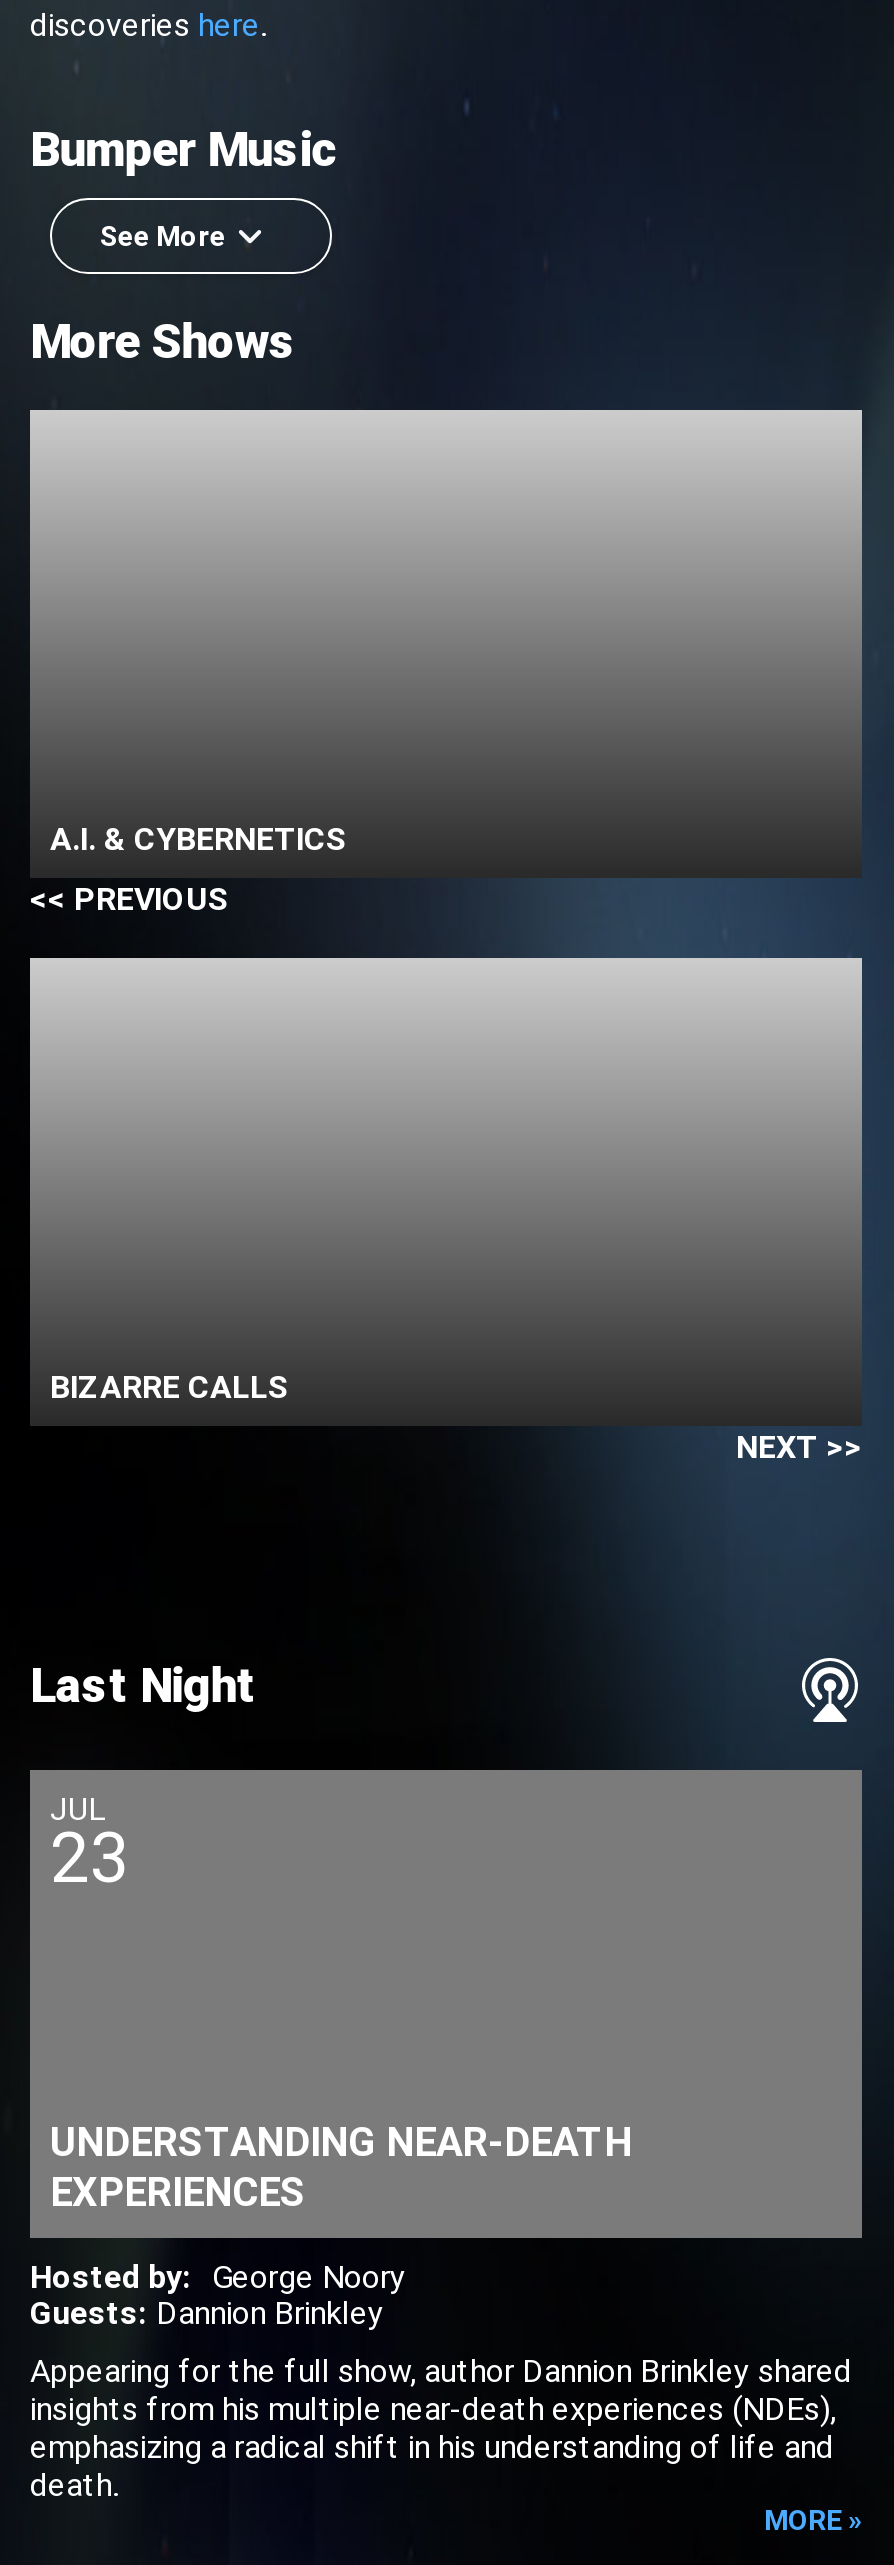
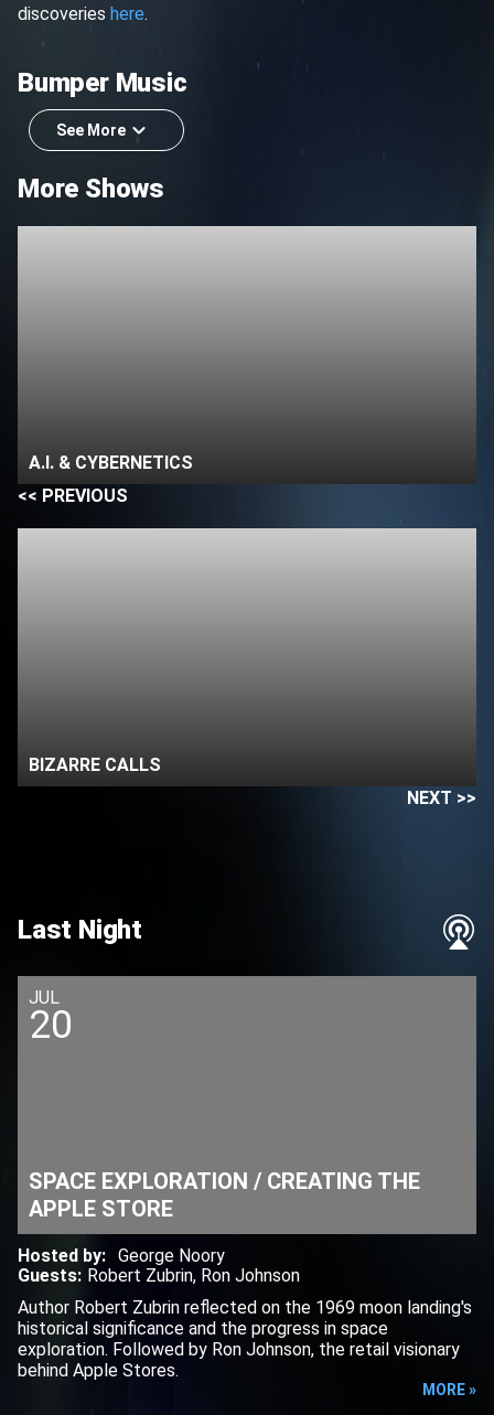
[50,1817,130,1899] 23 -> [29,1002,73,1047] 20
[50,2117,632,2215] UNDERSTANDING NEAR-DEATH | EXPERIENCES -> [29,1168,420,1222] SPACE EXPLORATION / CREATING THE | APPLE STORE
[30,2293,384,2331] Guests: Dannion Brinkley -> [18,1265,300,1286] Guests: Robert Zubrin, Ron Johnson
[30,2351,852,2503] Appearing for the full show, author Dannion Brinkley shared | insights from his multiple near-death experiences (NDEs), | emphasizing a radical shift in his understanding of life and | death. -> [18,1297,472,1380] Author Robert Zubrin reflected on the 1969 moon landing's | historical significance and the progress in space | exploration. Followed by Ron Johnson, the retail visionary | behind Apple Stores.

